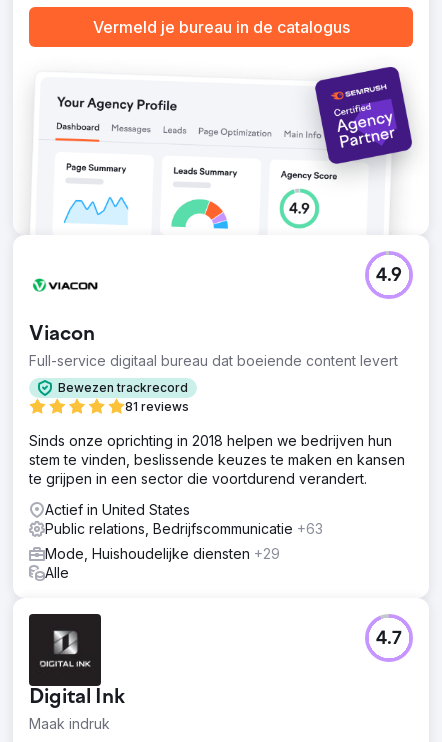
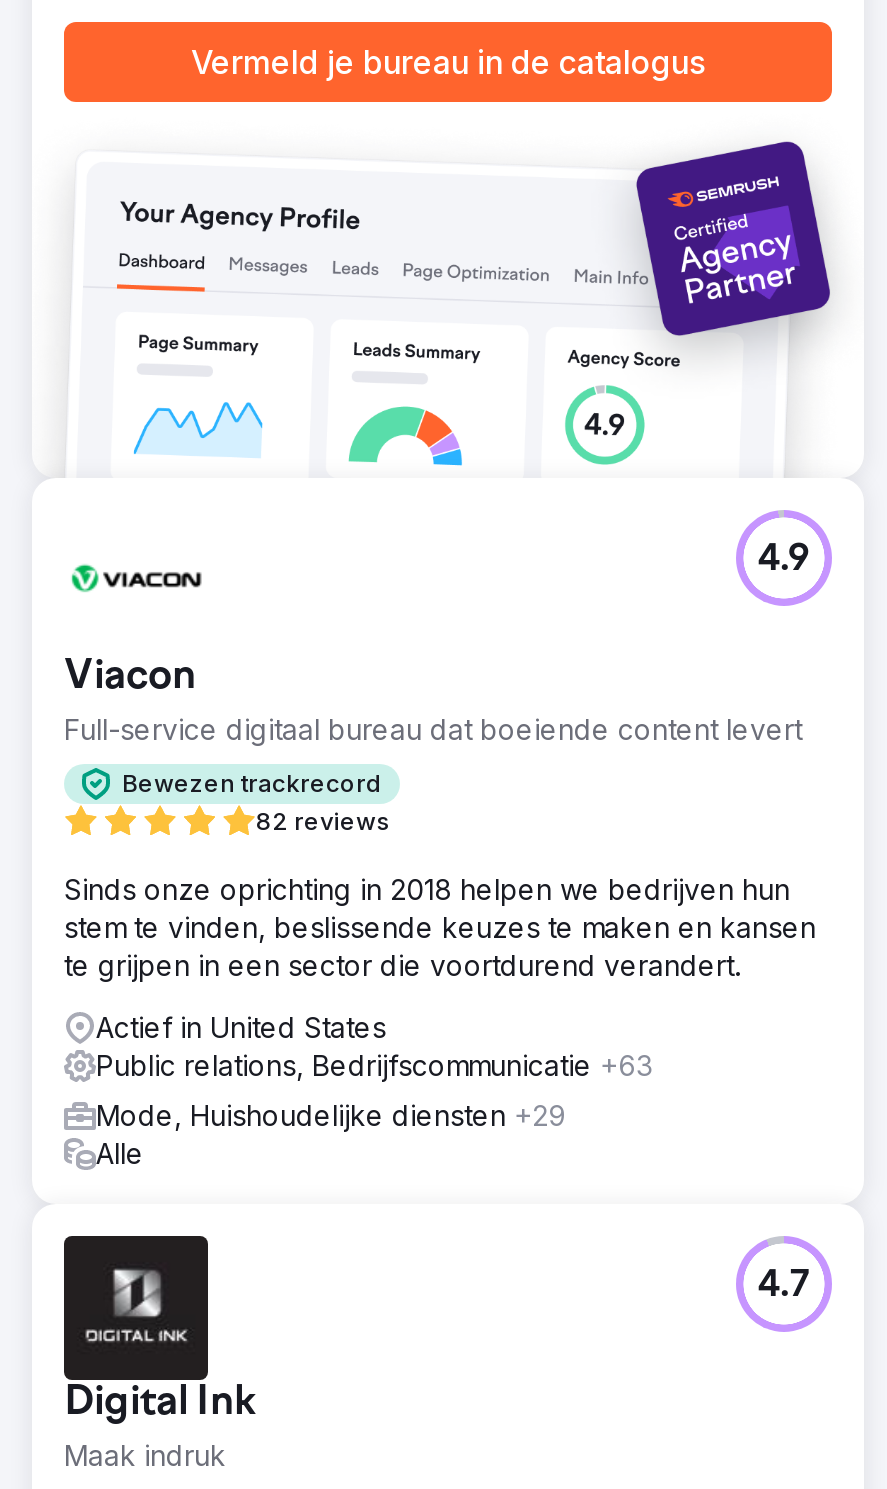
[125,399,189,414] 81 reviews -> [256,805,390,835] 82 reviews

